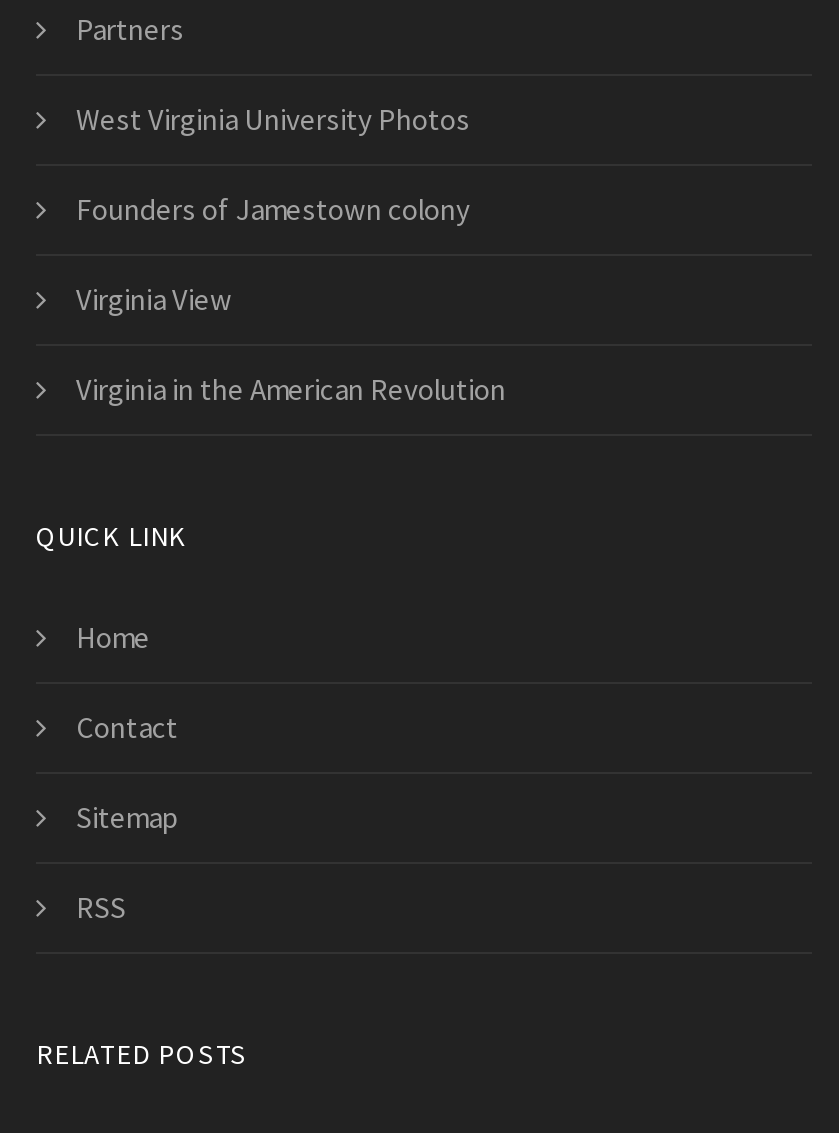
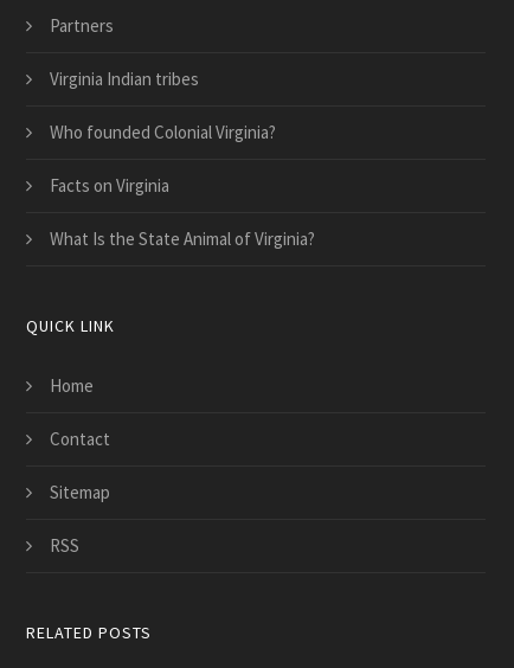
[76,100,470,138] West Virginia University Photos -> [50,68,199,90] Virginia Indian tribes
[76,190,470,228] Founders of Jamestown colony -> [50,121,276,144] Who founded Colonial Virginia?
[76,280,232,318] Virginia View -> [50,174,169,197] Facts on Virginia
[76,370,506,408] Virginia in the American Revolution -> [50,228,315,250] What Is the State Animal of Virginia?

